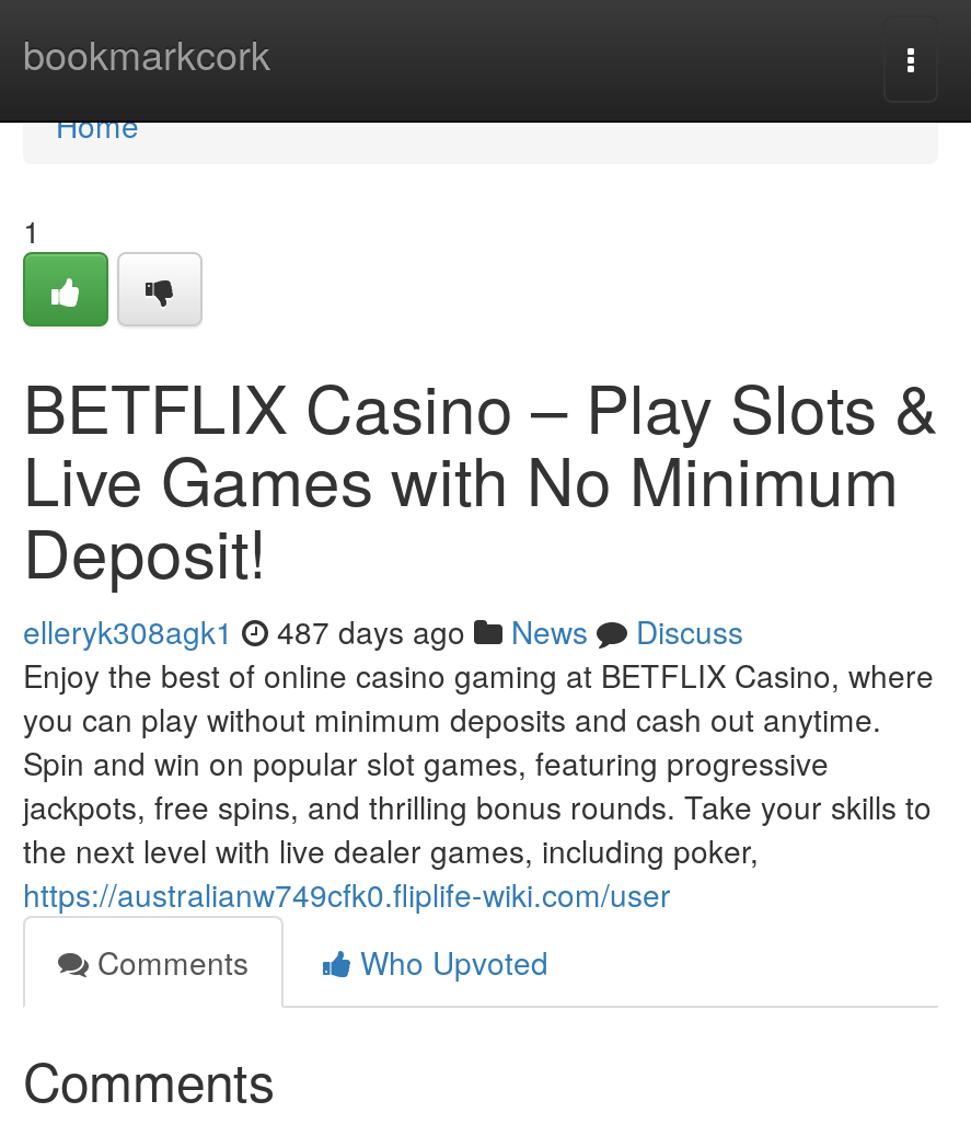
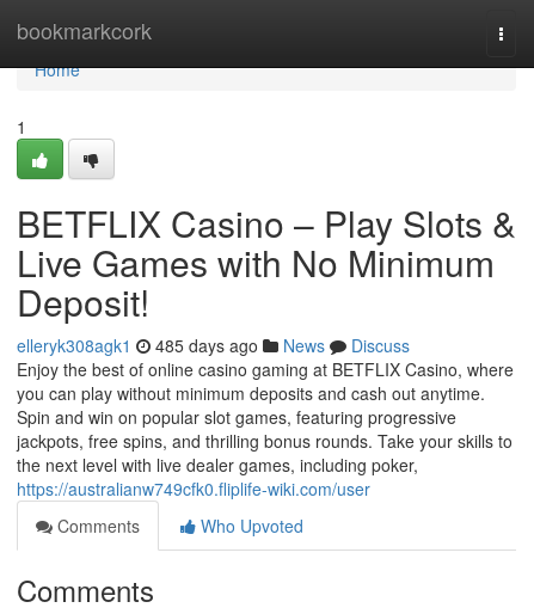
[23,609,743,653] elleryk308agk1 487 days ago News Discuss -> [17,333,410,357] elleryk308agk1 485 days ago News Discuss

